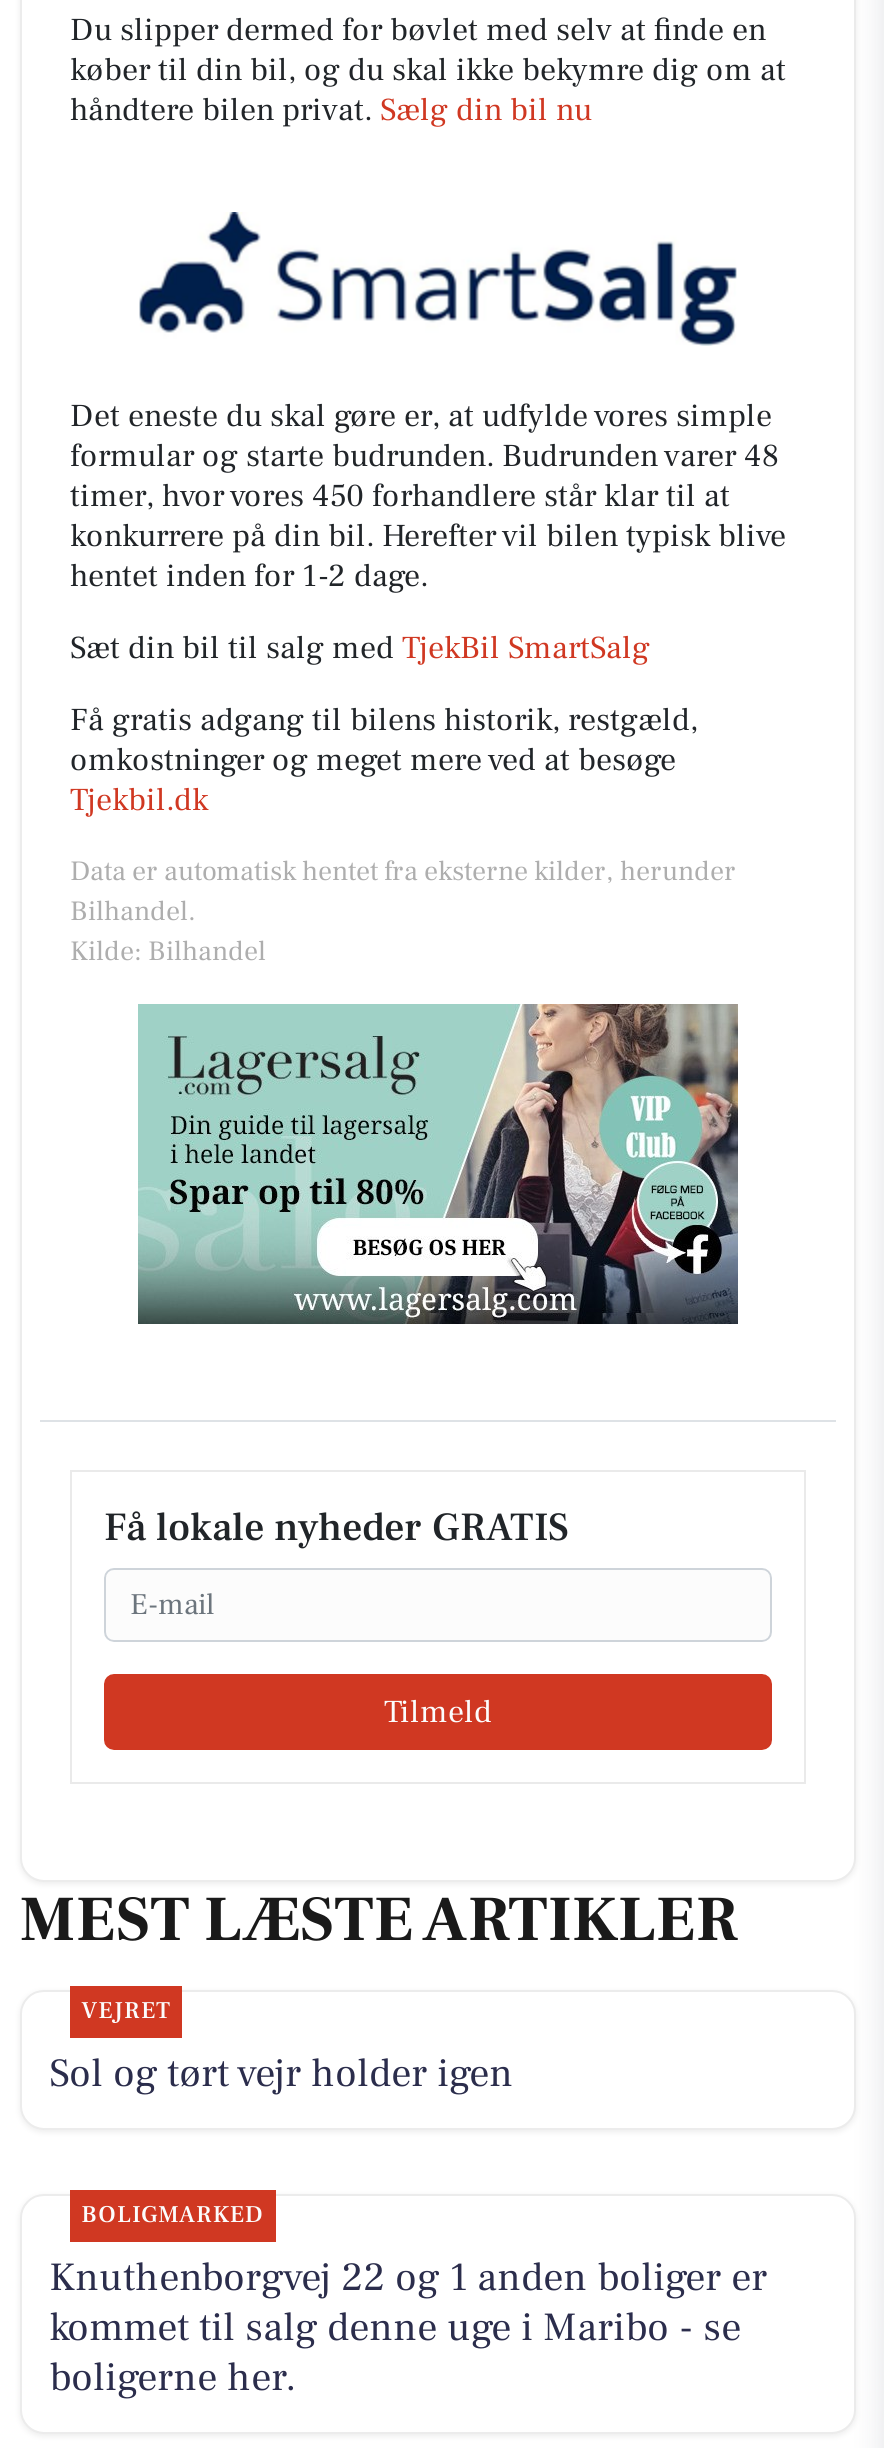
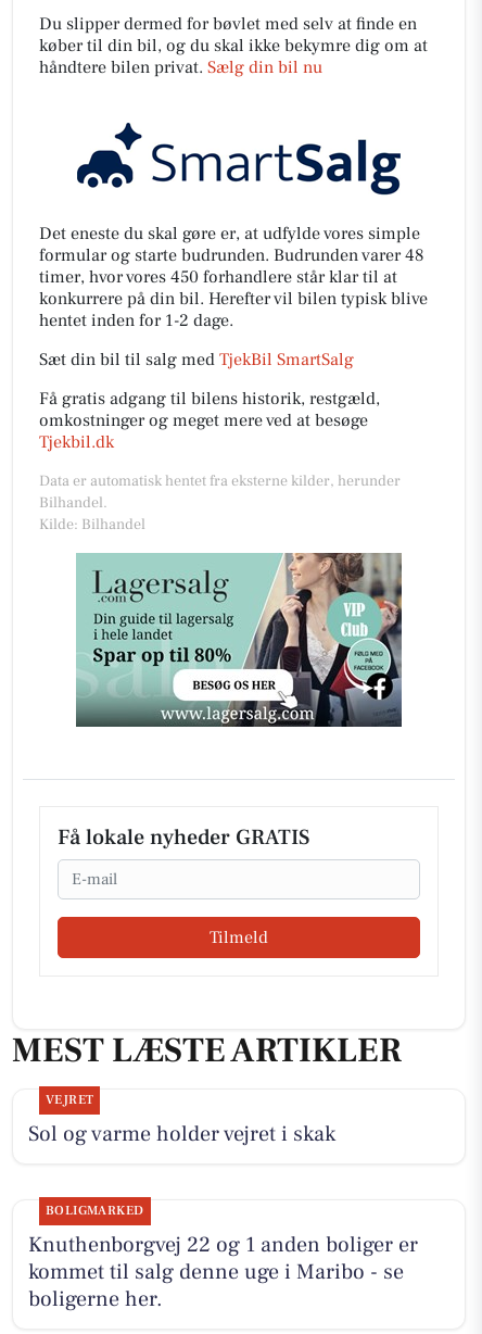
[49,2048,513,2100] Sol og tørt vejr holder igen -> [28,1120,335,1148] Sol og varme holder vejret i skak

